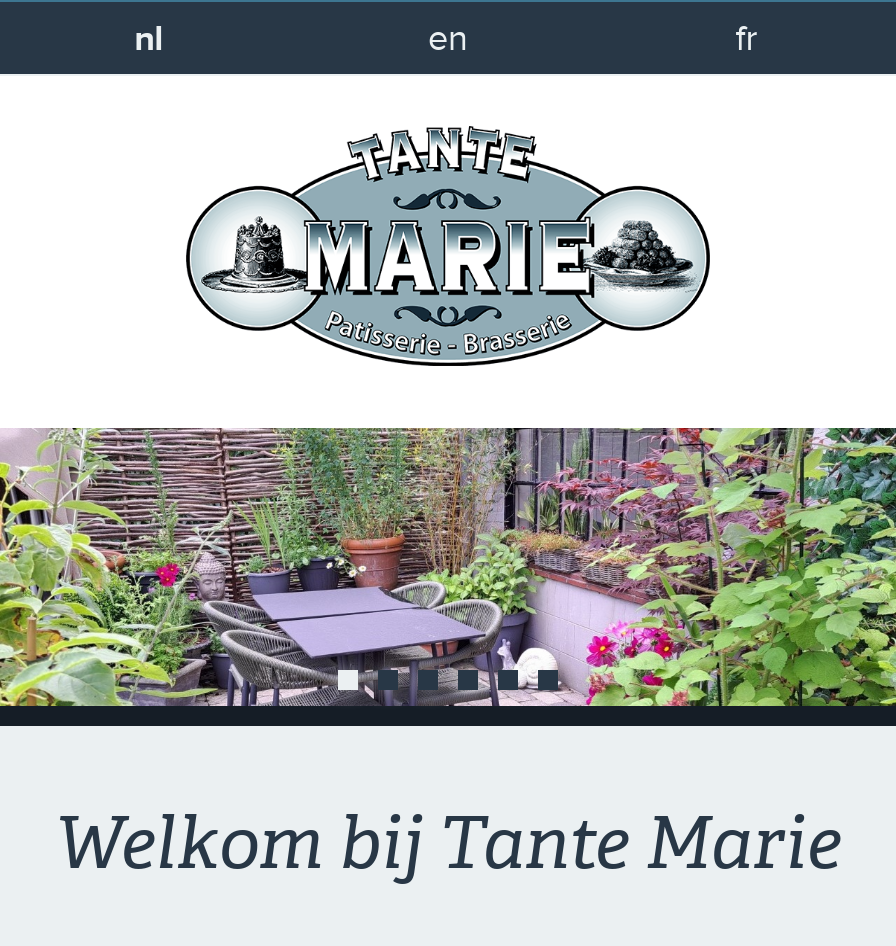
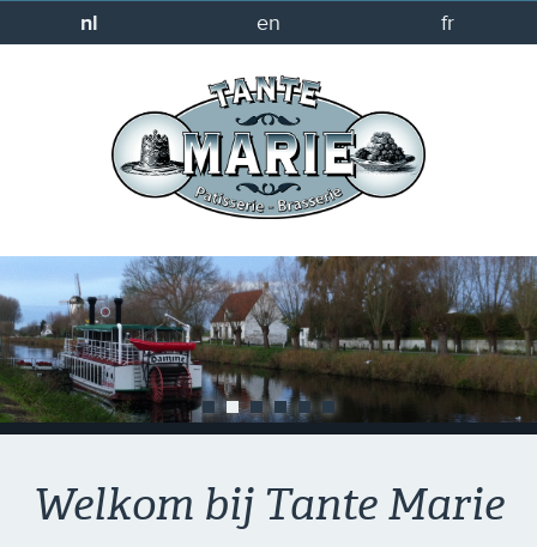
[6,426,890,708] [image] -> [4,255,533,423] [image]

